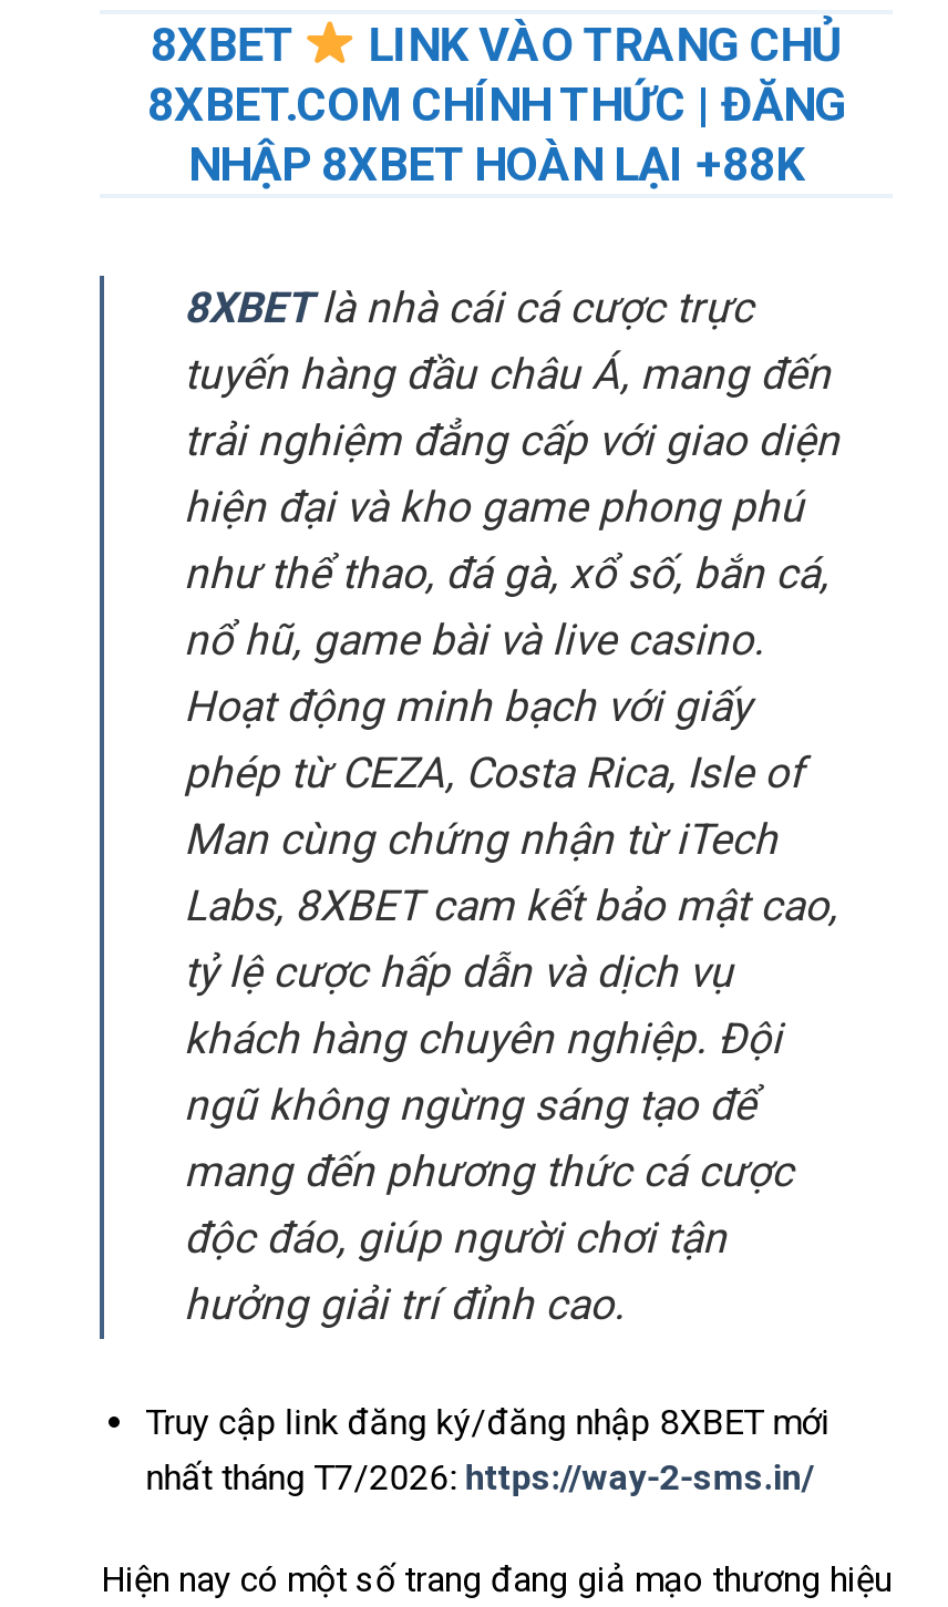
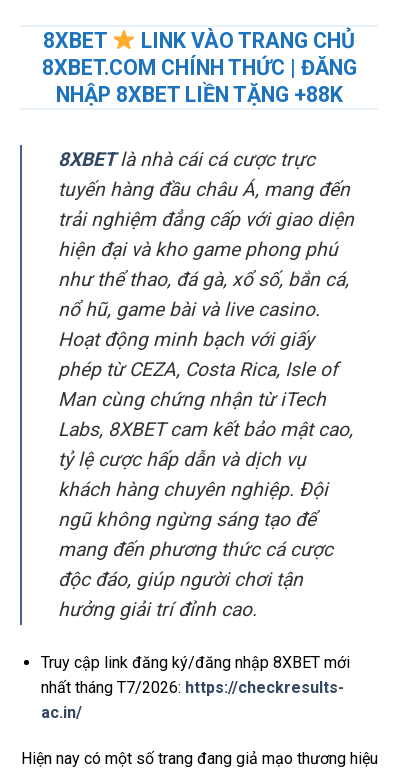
[188,136,804,191] NHẬP 8XBET HOÀN LẠI +88K -> [55,82,342,107] NHẬP 8XBET LIỀN TẶNG +88K
[146,1456,815,1498] nhất tháng T7/2026: https://way-2-sms.in/ -> [41,678,344,722] nhất tháng T7/2026: https://checkresults- | ac.in/

